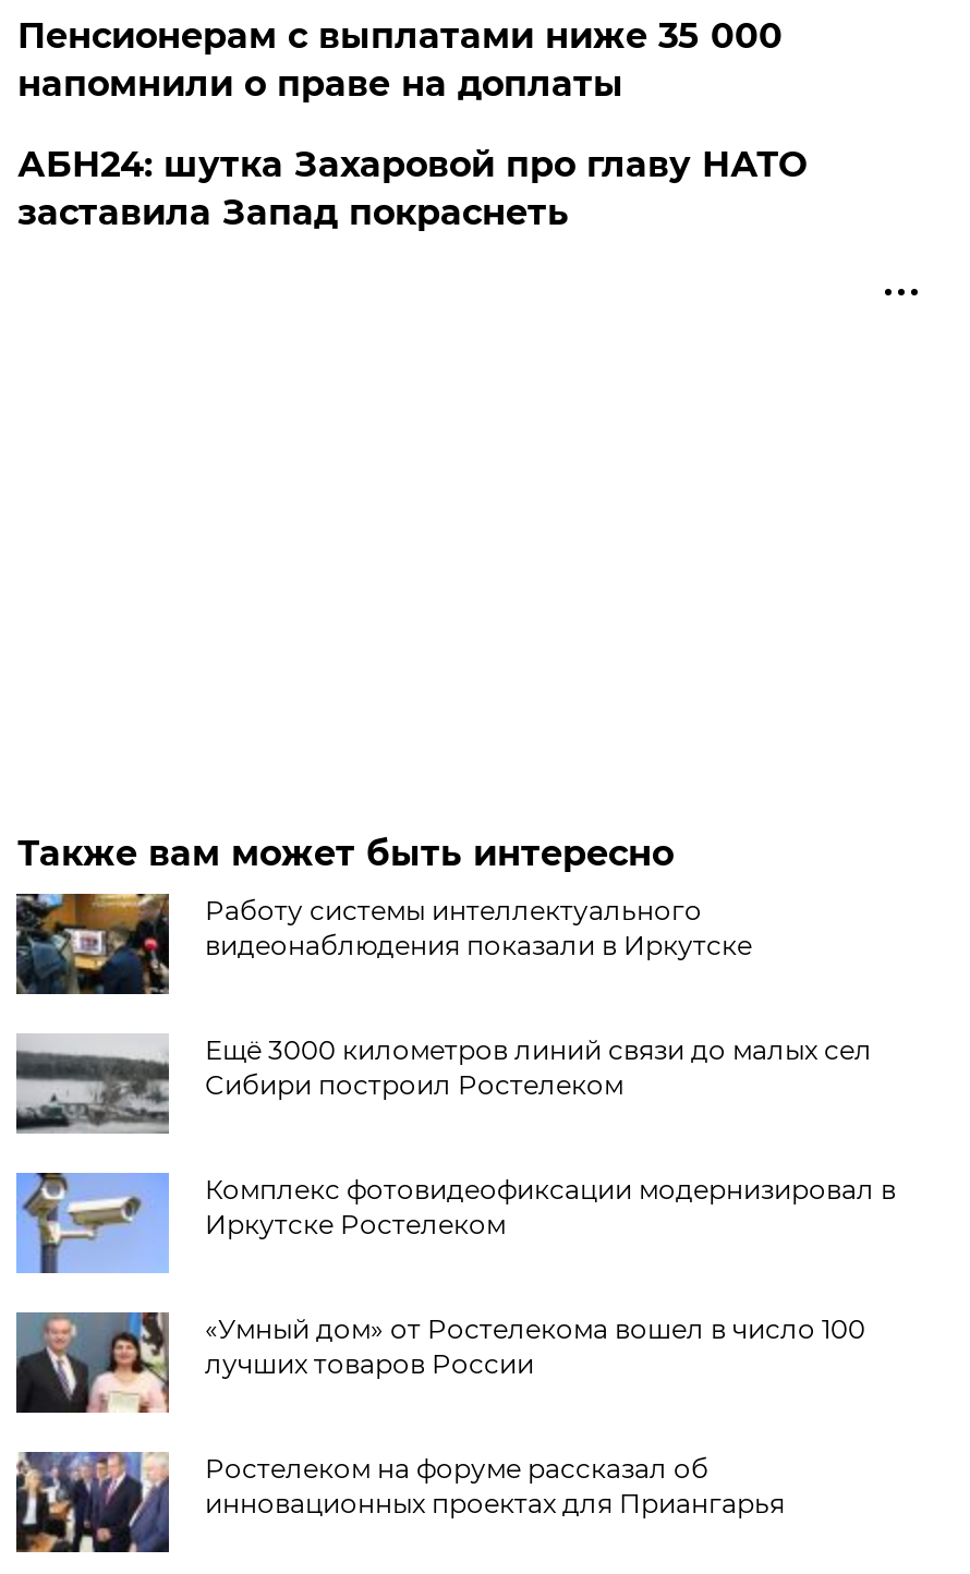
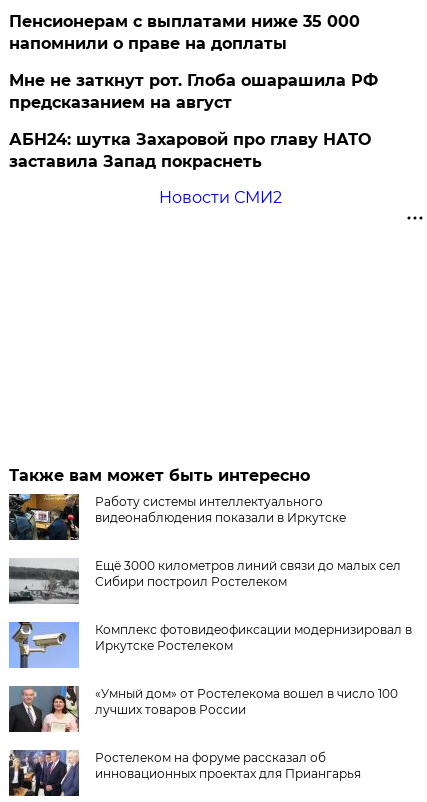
none -> [9,71,378,112] Мне не заткнут рот. Глоба ошарашила РФ | предсказанием на август
none -> [159,188,282,207] Новости СМИ2

